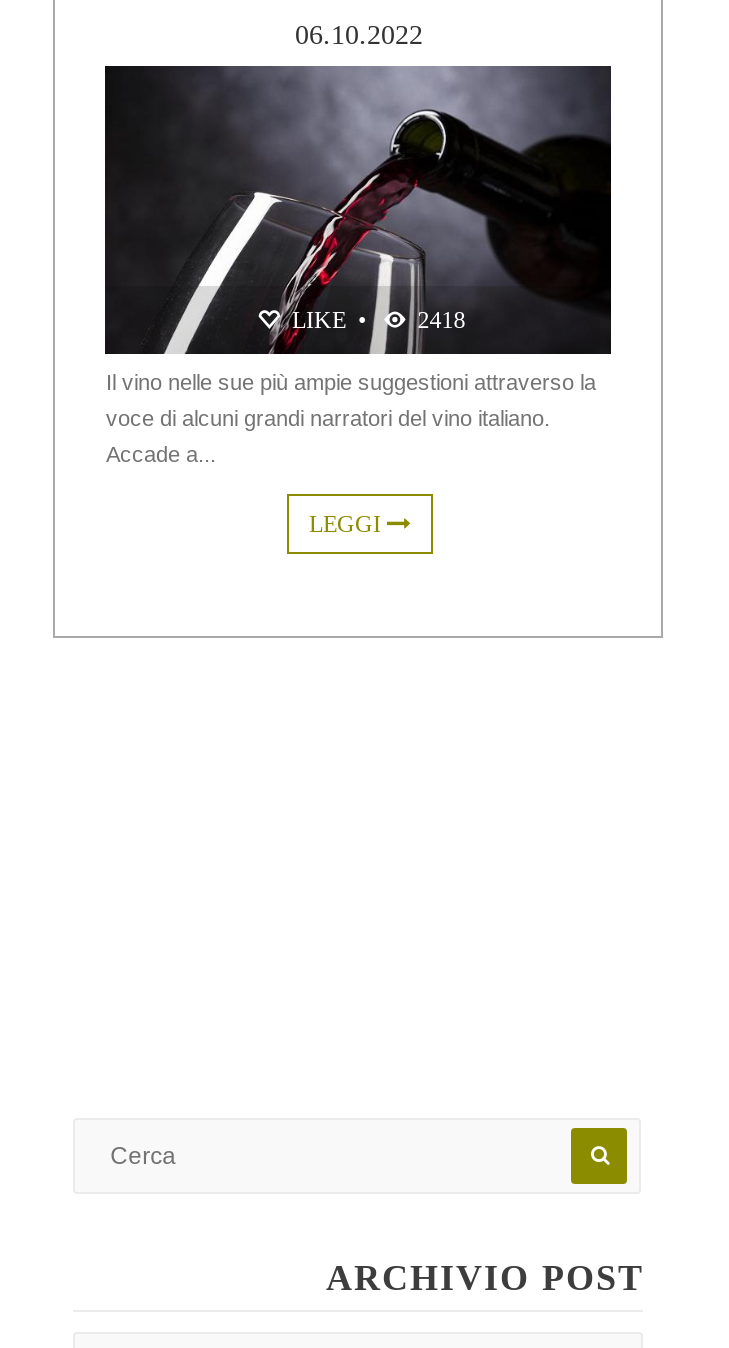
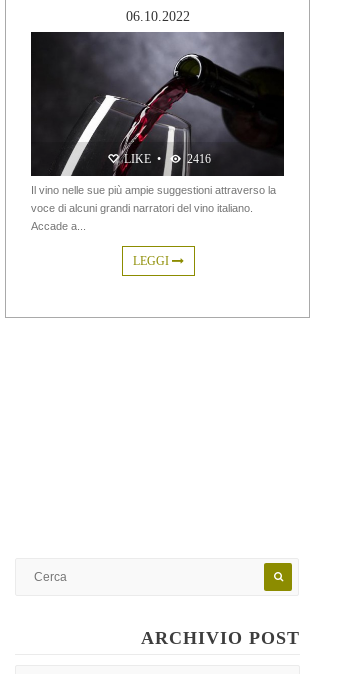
[286,305,466,333] LIKE • 2418 -> [121,152,211,166] LIKE • 2416

